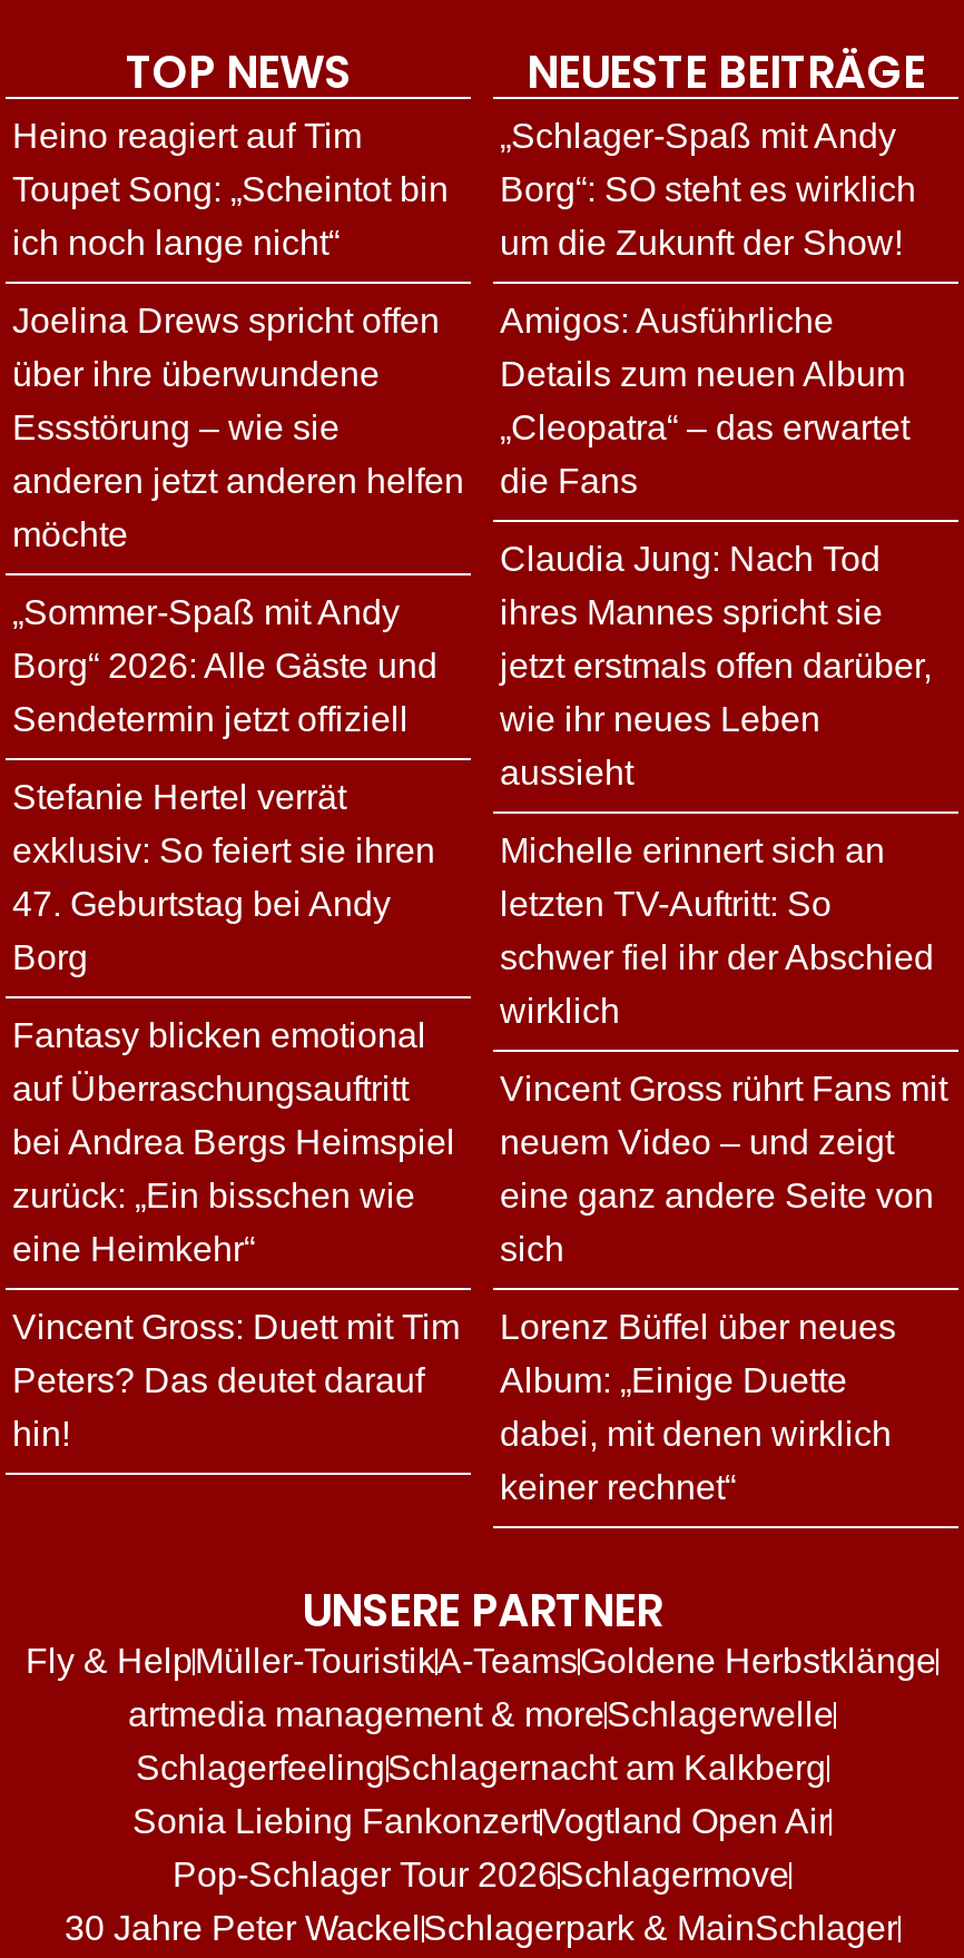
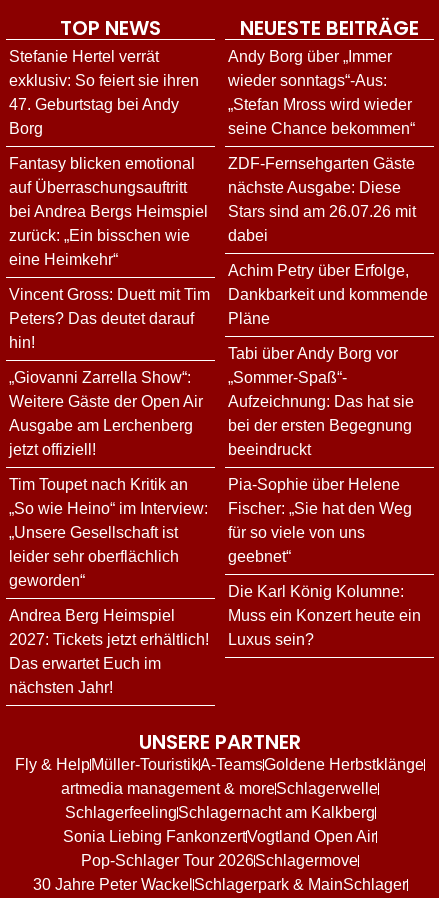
[12,118,464,739] Heino reagiert auf Tim | Toupet Song: „Scheintot bin | ich noch lange nicht“ | Joelina Drews spricht offen | über ihre überwundene | Essstörung – wie sie | anderen jetzt anderen helfen | möchte | „Sommer-Spaß mit Andy | Borg“ 2026: Alle Gäste und | Sendetermin jetzt offiziell -> none
[500,118,916,263] „Schlager-Spaß mit Andy | Borg“: SO steht es wirklich | um die Zukunft der Show! -> [228,48,415,137] Andy Borg über „Immer | wieder sonntags“-Aus: | „Stefan Mross wird wieder | seine Chance bekommen“
[500,303,909,501] Amigos: Ausführliche | Details zum neuen Album | „Cleopatra“ – das erwartet | die Fans -> [228,155,416,244] ZDF-Fernsehgarten Gäste | nächste Ausgabe: Diese | Stars sind am 26.07.26 mit | dabei
[500,541,932,793] Claudia Jung: Nach Tod | ihres Mannes spricht sie | jetzt erstmals offen darüber, | wie ihr neues Leben | aussieht -> [228,262,428,327] Achim Petry über Erfolge, | Dankbarkeit und kommende | Pläne
moved [12,779,455,1269] -> [9,48,208,268]: Stefanie Hertel verrät | exklusiv: So feiert sie ihren | 47. Geburtstag bei Andy | ... | zurück: „Ein bisschen wie | eine Heimkehr“
[500,833,934,1031] Michelle erinnert sich an | letzten TV-Auftritt: So | schwer fiel ihr der Abschied | wirklich -> [228,345,414,458] Tabi über Andy Borg vor | „Sommer-Spaß“- | Aufzeichnung: Das hat sie | bei der ersten Begegnung | beeindruckt
[500,1071,947,1269] Vincent Gross rührt Fans mit | neuem Video – und zeigt | eine ganz andere Seite von | sich -> [228,476,412,565] Pia-Sophie über Helene | Fischer: „Sie hat den Weg | für so viele von uns | geebnet“
moved [12,1309,460,1454] -> [9,286,210,351]: Vincent Gross: Duett mit Tim | Peters? Das deutet darauf | hin!
[500,1309,896,1507] Lorenz Büffel über neues | Album: „Einige Duette | dabei, mit denen wirklich | keiner rechnet“ -> [228,583,421,648] Die Karl König Kolumne: | Muss ein Konzert heute ein | Luxus sein?
none -> [9,369,209,696] „Giovanni Zarrella Show“: | Weitere Gäste der Open Air | Ausgabe am Lerchenberg | jetzt offiziell! | Tim Toupet nach Kritik an | „So wie Heino“ im Interview: | „Unsere Gesellschaft ist | leider sehr oberflächlich | geworden“ | Andrea Berg Heimspiel | 2027: Tickets jetzt erhältlich! | Das erwartet Euch im | nächsten Jahr!

